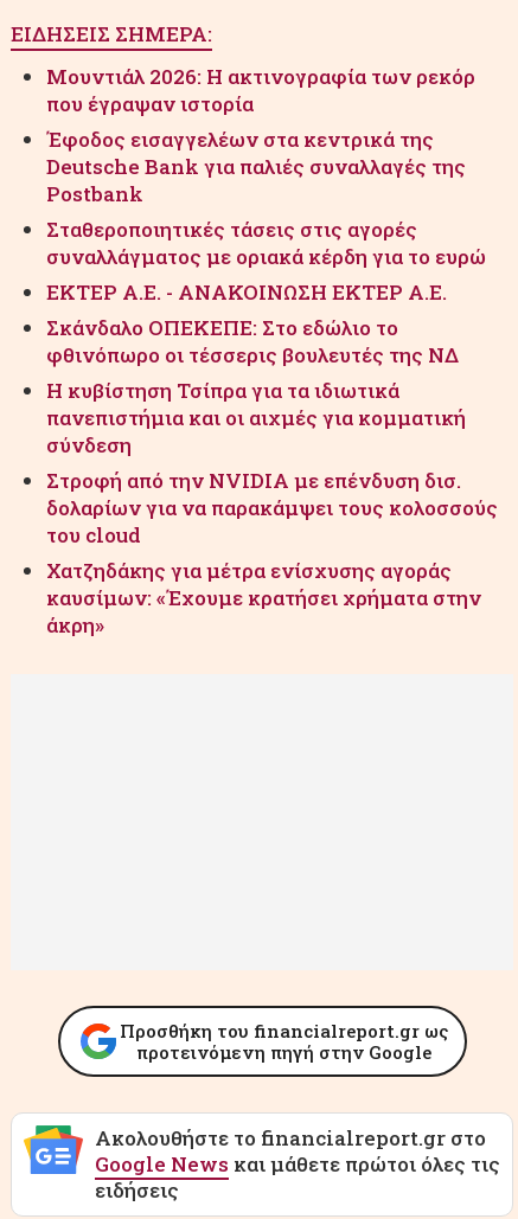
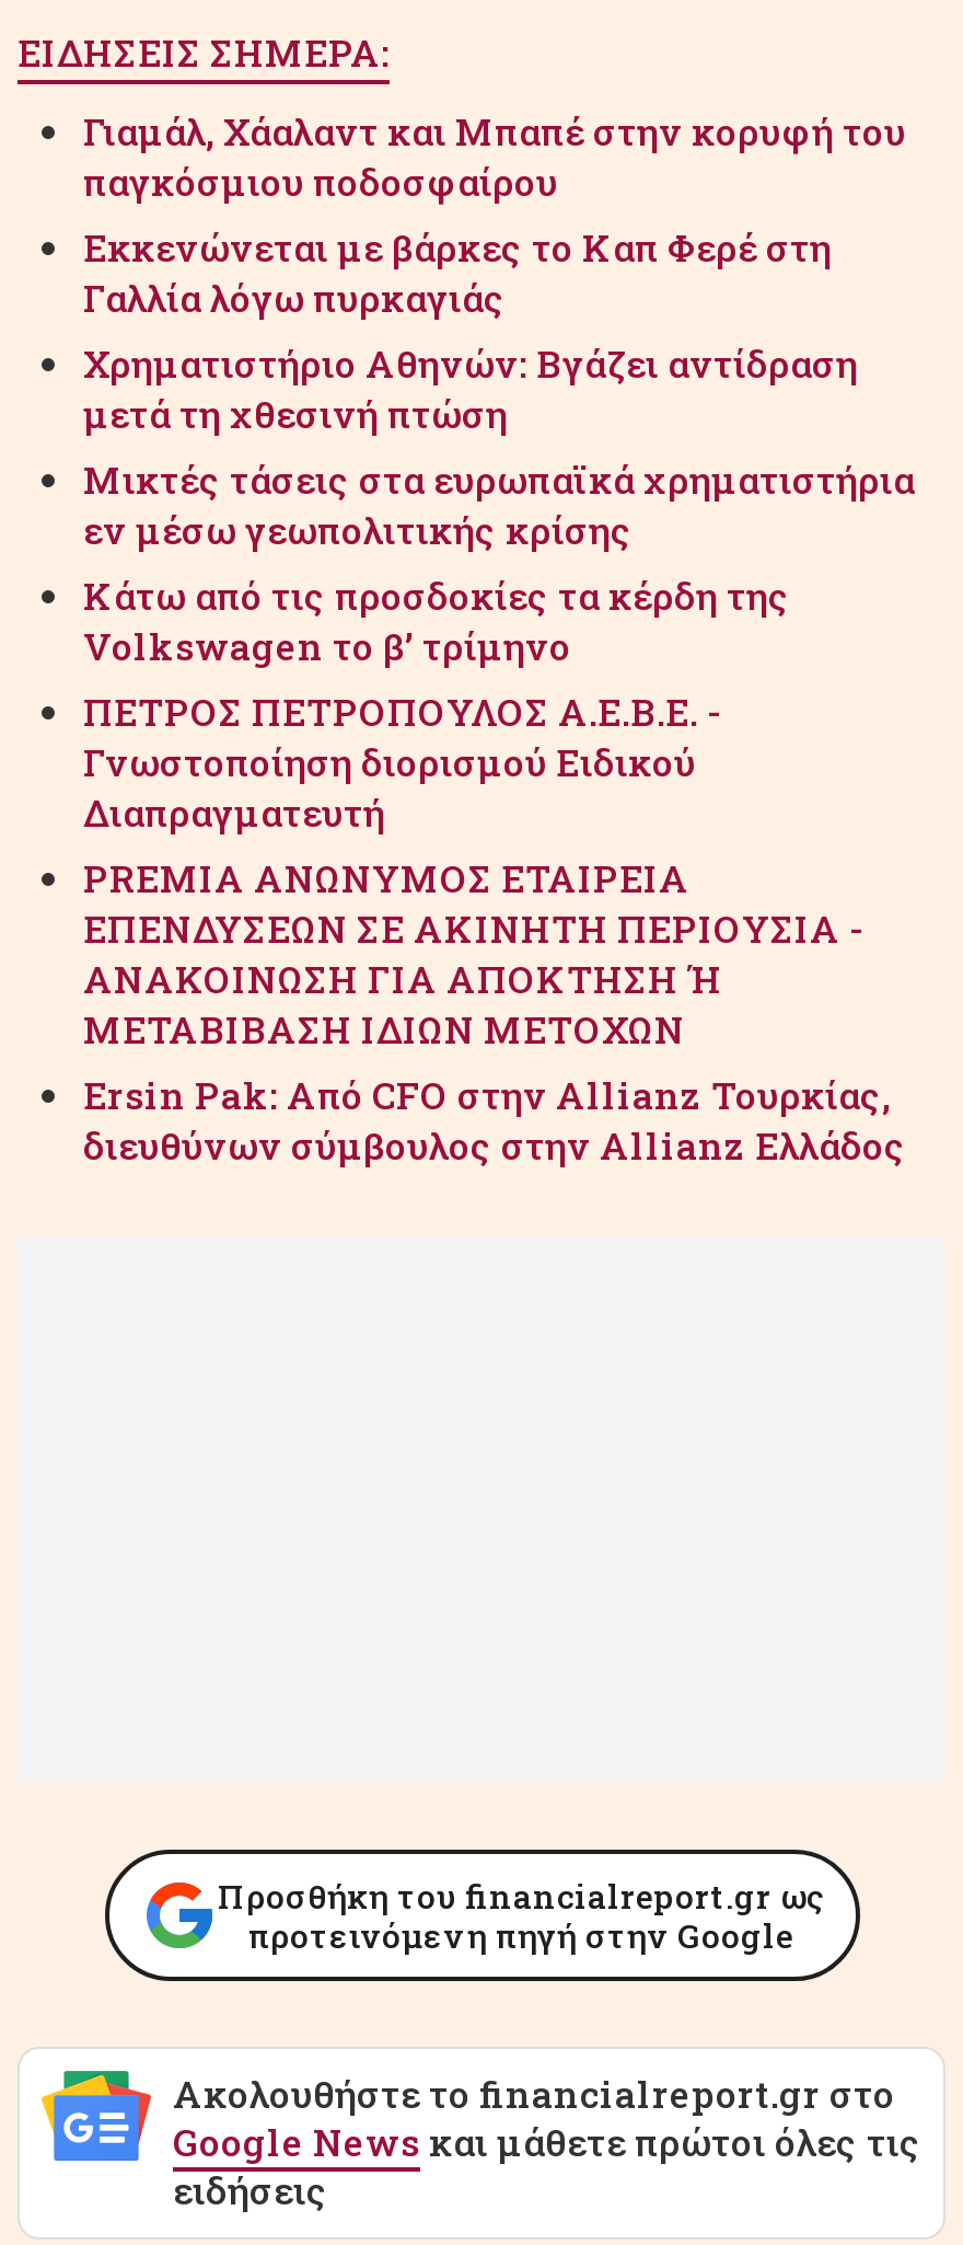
[46,63,498,639] Μουντιάλ 2026: Η ακτινογραφία των ρεκόρ | που έγραψαν ιστορία | Έφοδος εισαγγελέων στα κεντρικά της | Deutsche Bank για παλιές συναλλαγές της | Postbank | Σταθεροποιητικές τάσεις στις αγορές | συναλλάγματος με οριακά κέρδη για το ευρώ | ΕΚΤΕΡ Α.Ε. - ΑΝΑΚΟΙΝΩΣΗ ΕΚΤΕΡ Α.Ε. | Σκάνδαλο ΟΠΕΚΕΠΕ: Στο εδώλιο το | φθινόπωρο οι τέσσερις βουλευτές της ΝΔ | Η κυβίστηση Τσίπρα για τα ιδιωτικά | πανεπιστήμια και οι αιχμές για κομματική | σύνδεση | Στροφή από την NVIDIA με επένδυση δισ. | δολαρίων για να παρακάμψει τους κολοσσούς | του cloud | Χατζηδάκης για μέτρα ενίσχυσης αγοράς | καυσίμων: «Έχουμε κρατήσει χρήματα στην | άκρη» -> [83,107,915,1171] Γιαμάλ, Χάαλαντ και Μπαπέ στην κορυφή του | παγκόσμιου ποδοσφαίρου | Εκκενώνεται με βάρκες το Καπ Φερέ στη | Γαλλία λόγω πυρκαγιάς | Χρηματιστήριο Αθηνών: Βγάζει αντίδραση | μετά τη χθεσινή πτώση | Μικτές τάσεις στα ευρωπαϊκά χρηματιστήρια | εν μέσω γεωπολιτικής κρίσης | Κάτω από τις προσδοκίες τα κέρδη της | Volkswagen το β’ τρίμηνο | ΠΕΤΡΟΣ ΠΕΤΡΟΠΟΥΛΟΣ Α.Ε.Β.Ε. - | Γνωστοποίηση διορισμού Ειδικού | Διαπραγματευτή | PREMIA ΑΝΩΝΥΜΟΣ ΕΤΑΙΡΕΙΑ | ΕΠΕΝΔΥΣΕΩΝ ΣΕ ΑΚΙΝΗΤΗ ΠΕΡΙΟΥΣΙΑ - | ΑΝΑΚΟΙΝΩΣΗ ΓΙΑ ΑΠΟΚΤΗΣΗ Ή | ΜΕΤΑΒΙΒΑΣΗ ΙΔΙΩΝ ΜΕΤΟΧΩΝ | Ersin Pak: Από CFO στην Allianz Τουρκίας, | διευθύνων σύμβουλος στην Allianz Ελλάδος

